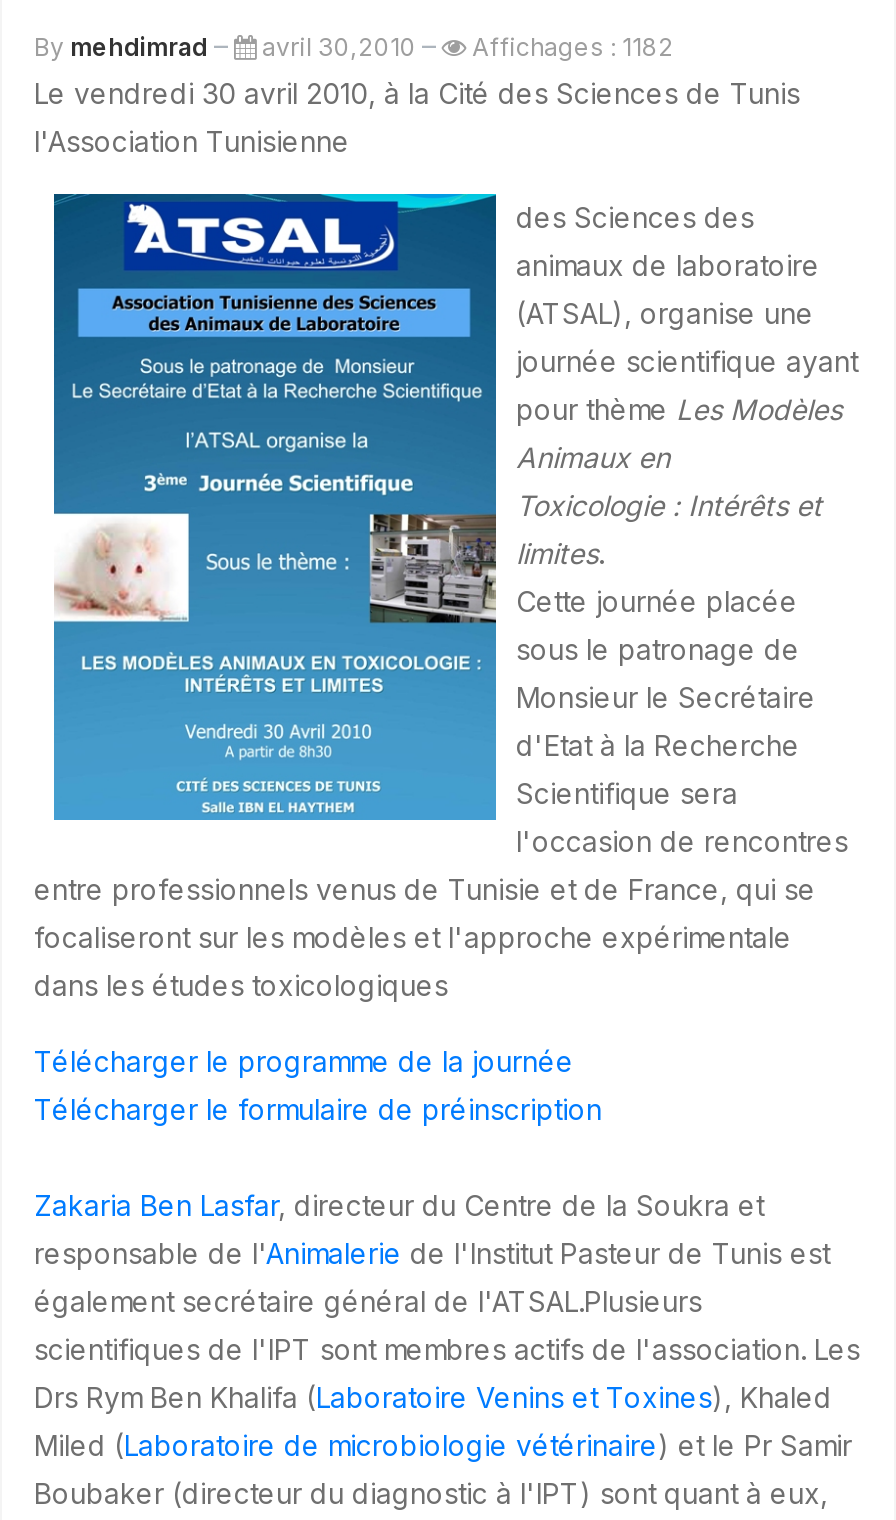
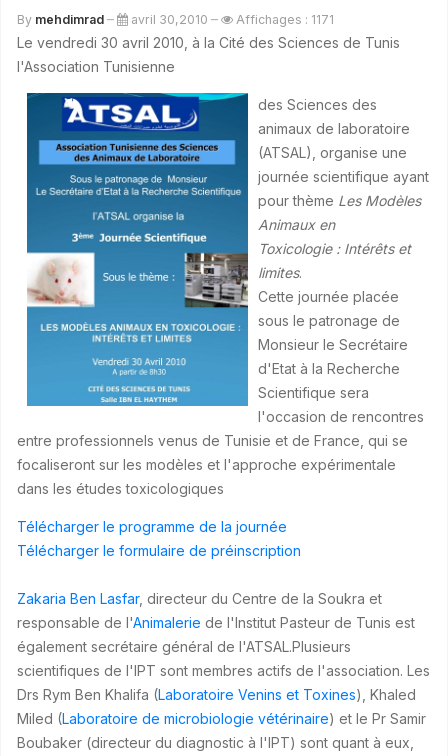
[34,31,674,61] By mehdimrad avril 30,2010 Affichages : 1182 -> [17,12,334,27] By mehdimrad avril 30,2010 Affichages : 1171

